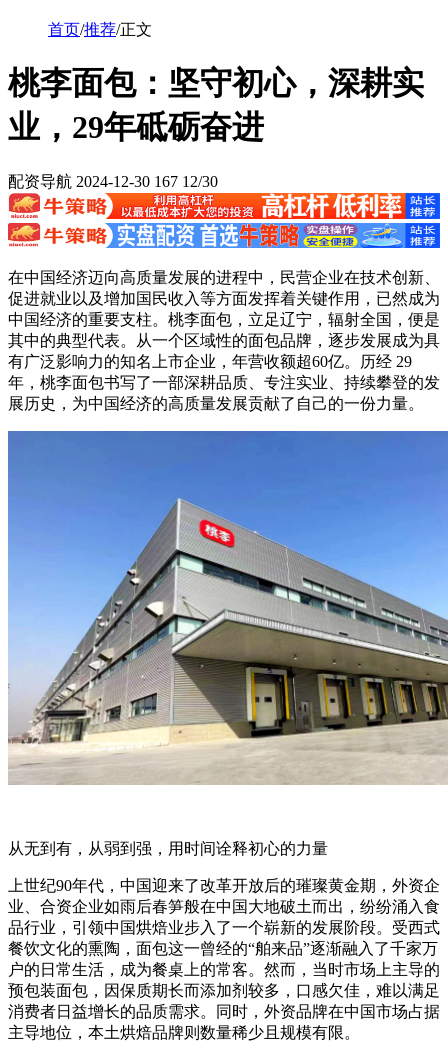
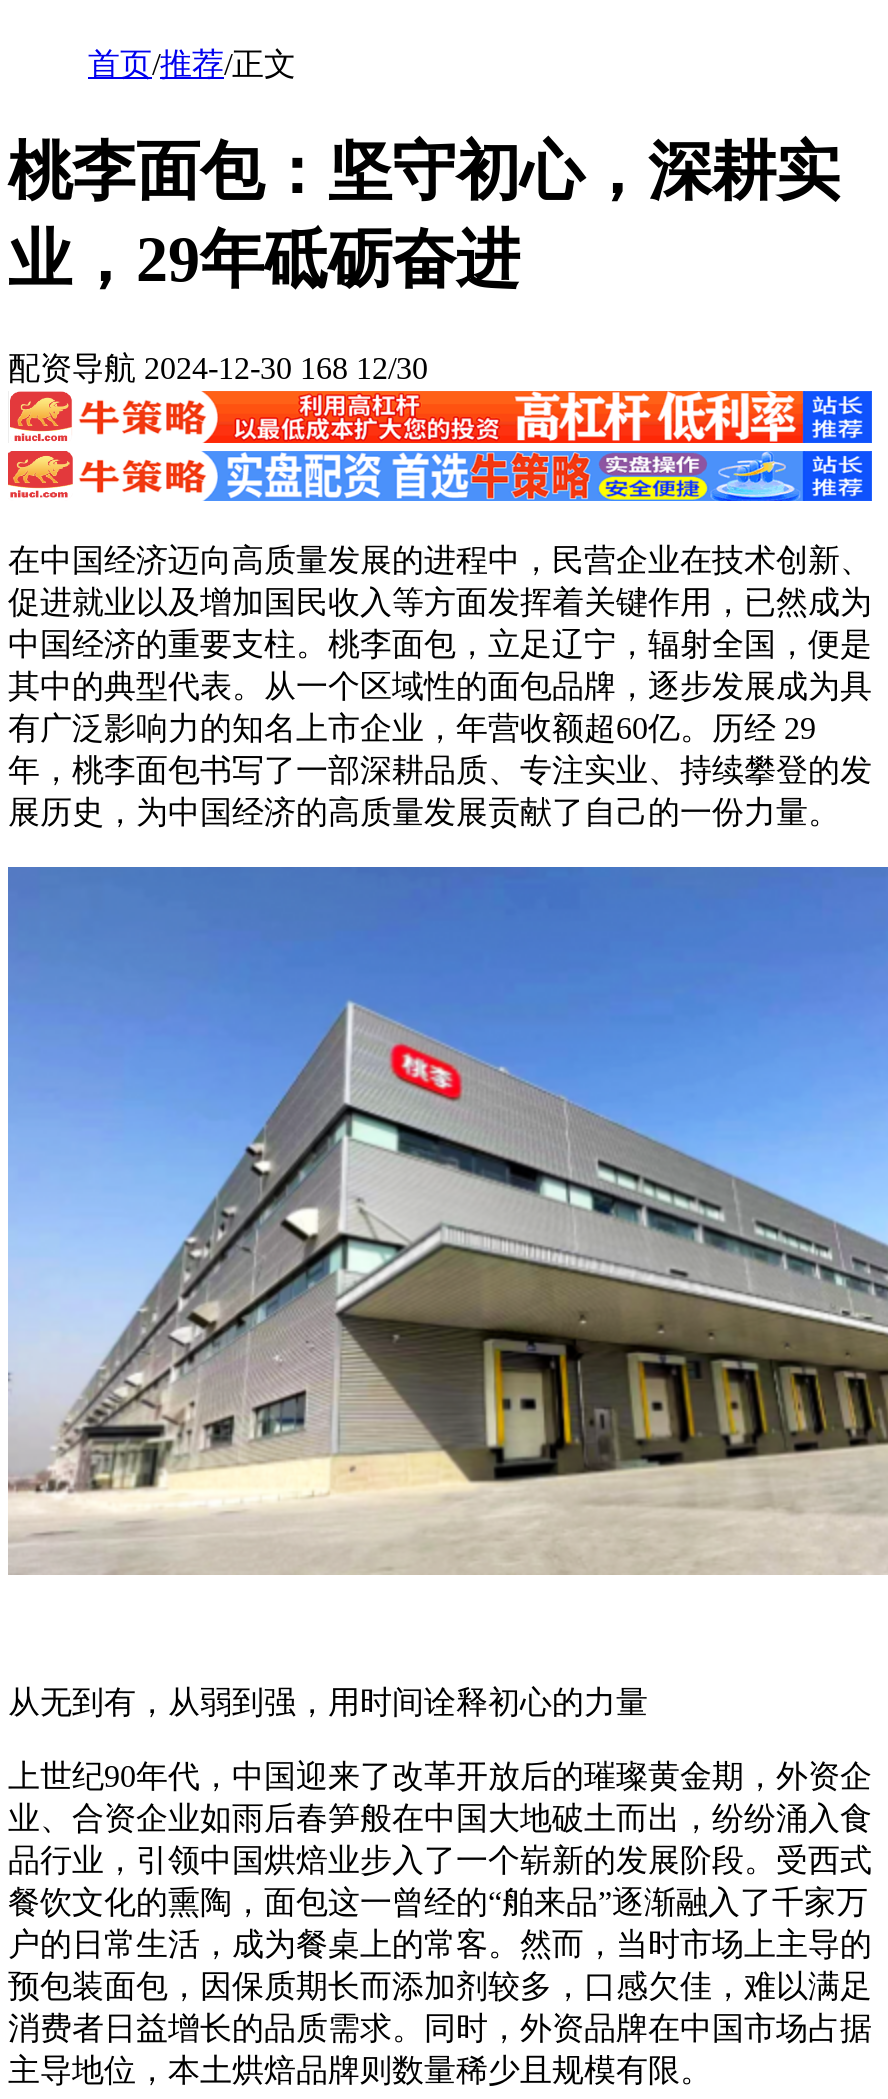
[8,173,218,190] 配资导航 2024-12-30 167 12/30 -> [8,351,428,385] 配资导航 2024-12-30 168 12/30

